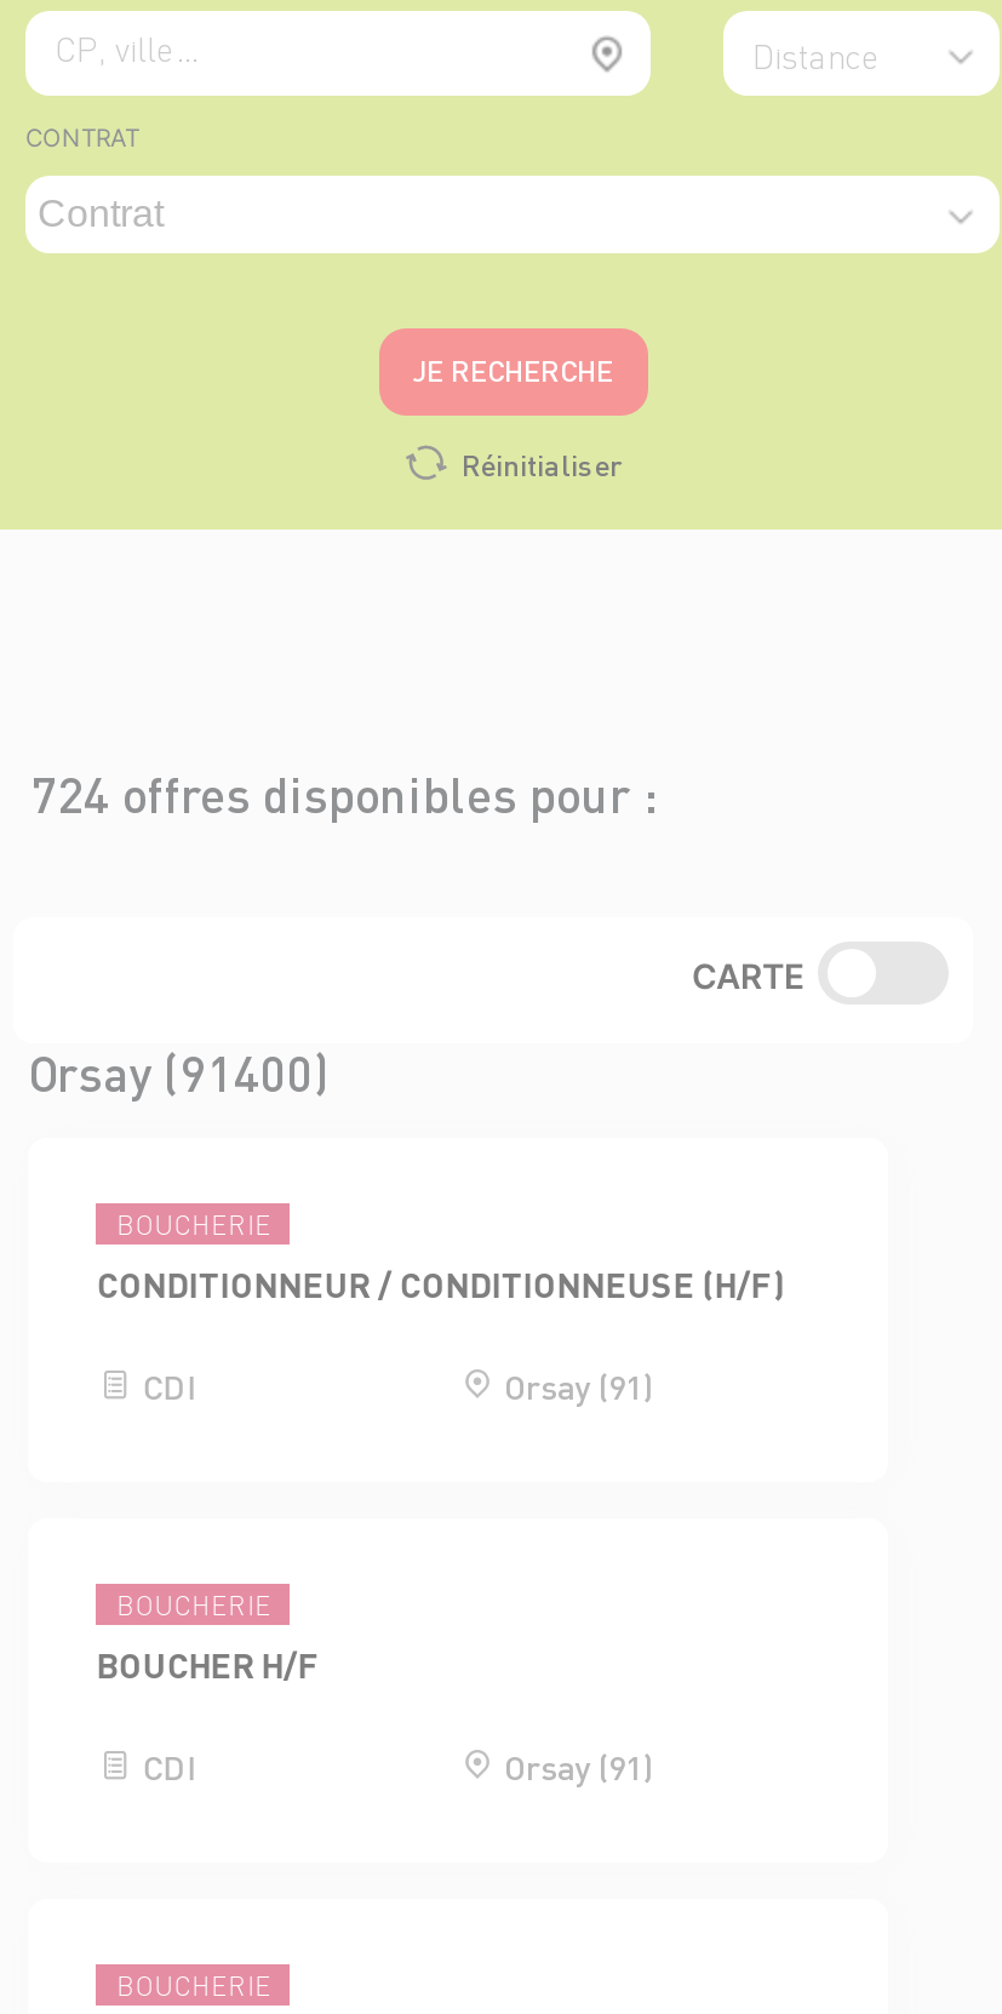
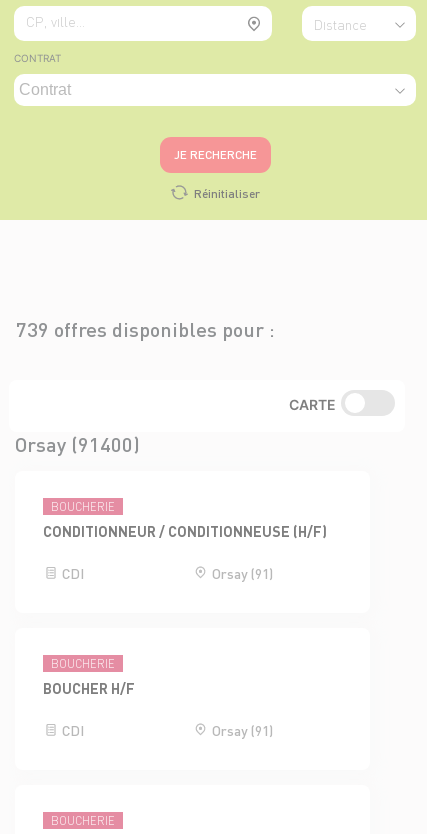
[30,762,658,825] 724 offres disponibles pour : -> [16,316,275,342] 739 offres disponibles pour :

